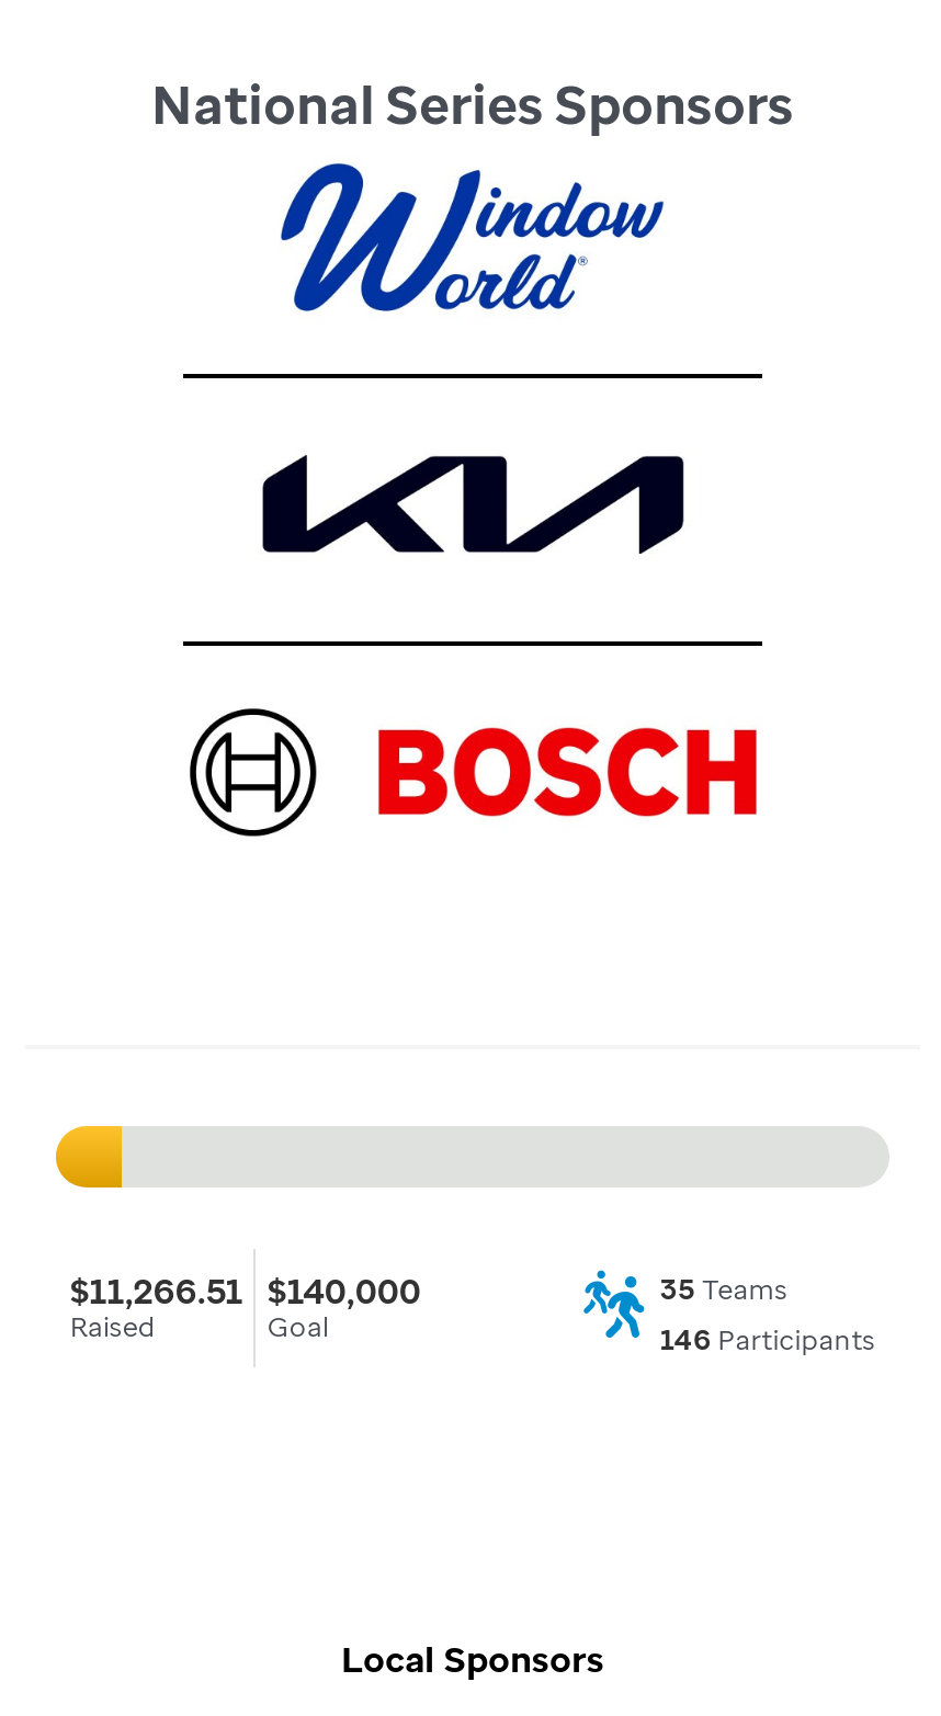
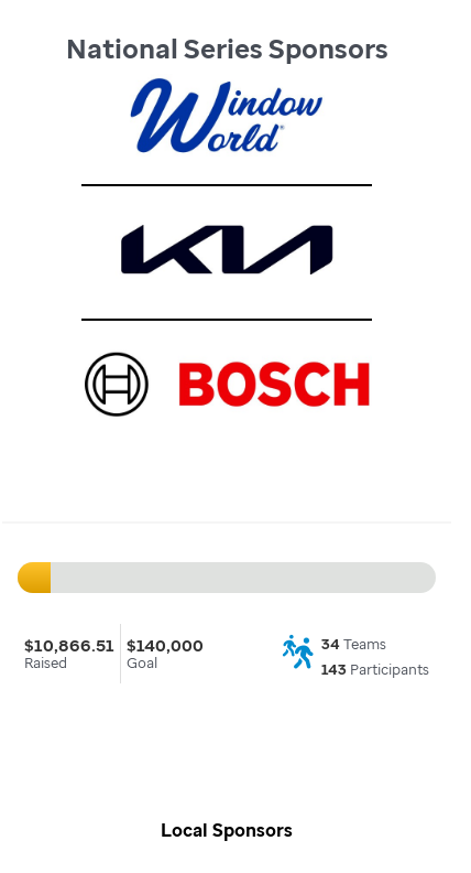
[70,1269,421,1312] $11,266.51 $140,000 -> [25,634,204,656] $10,866.51 $140,000
[660,1271,788,1308] 35 Teams -> [321,635,386,654] 34 Teams
[660,1322,875,1359] 146 Participants -> [321,661,429,679] 143 Participants

